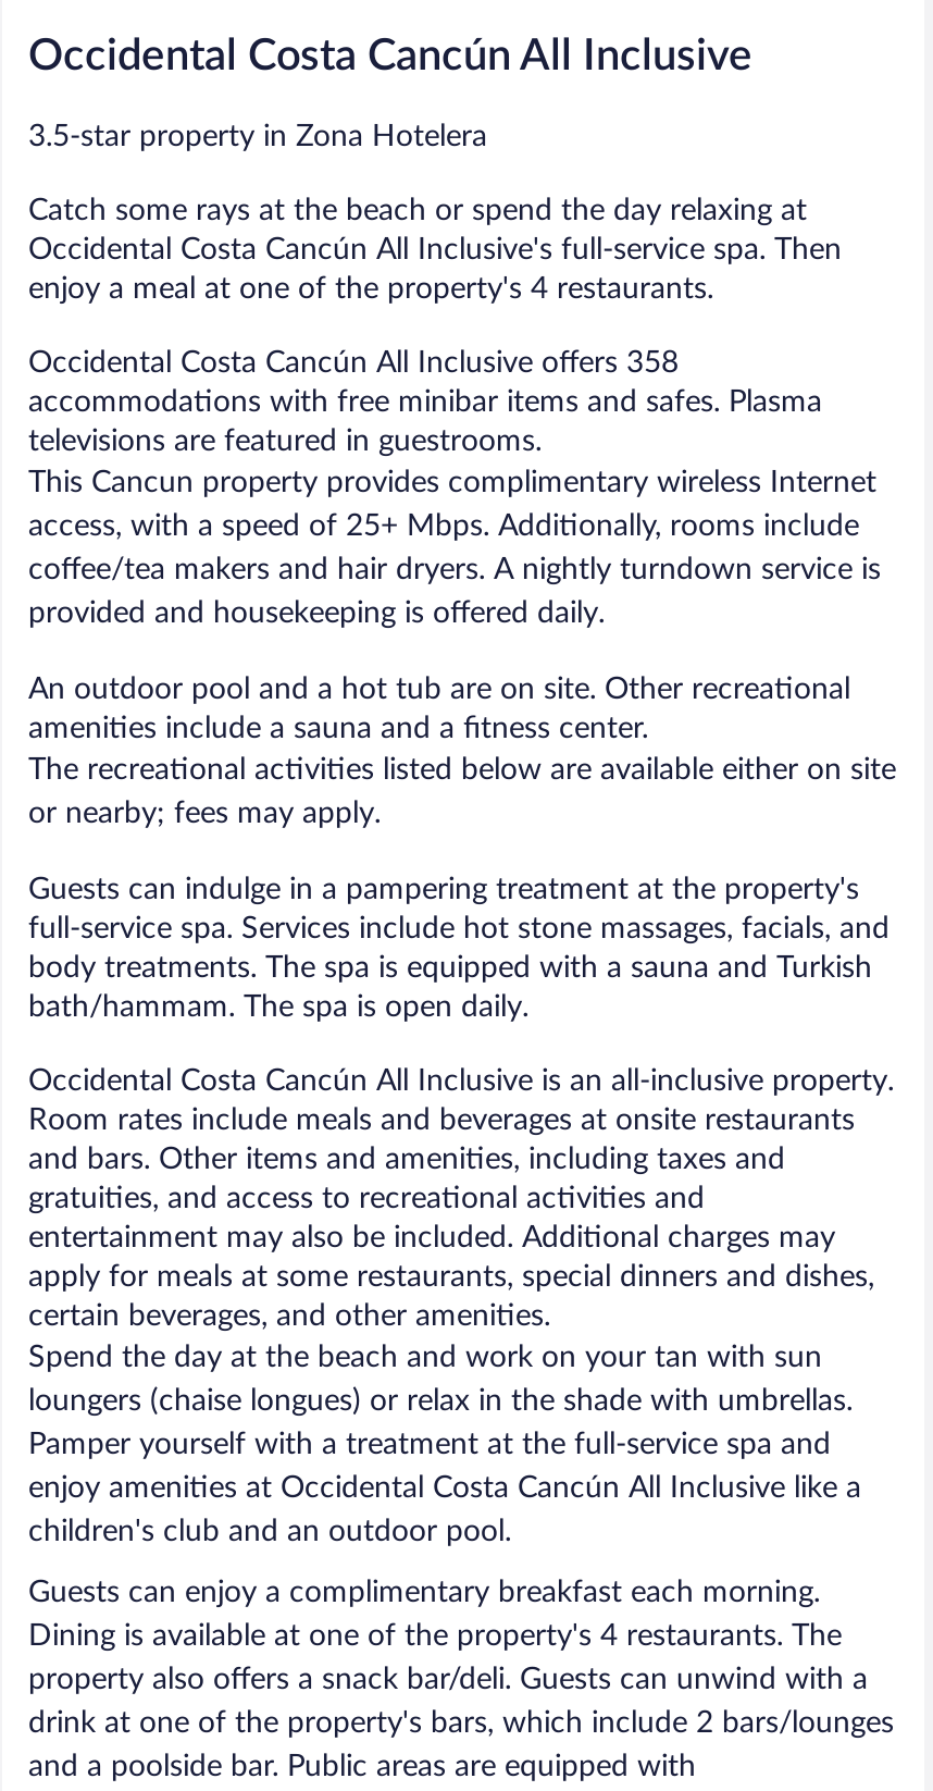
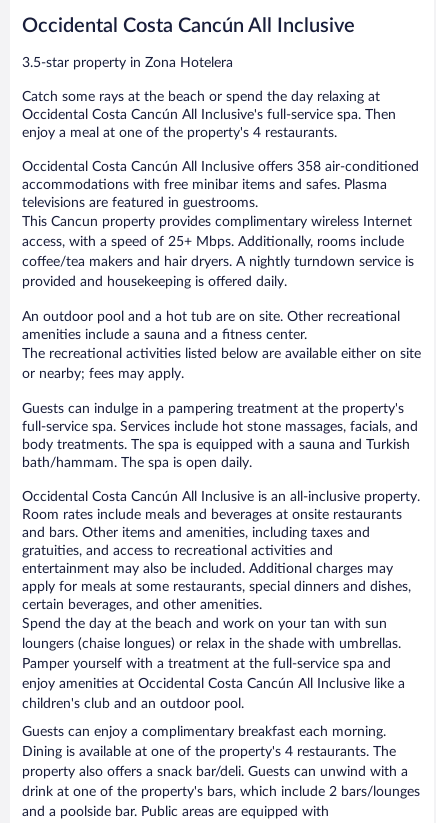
[28,347,679,378] Occidental Costa Cancún All Inclusive offers 358 -> [22,160,419,174] Occidental Costa Cancún All Inclusive offers 358 air-conditioned

